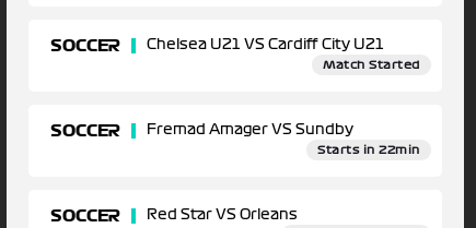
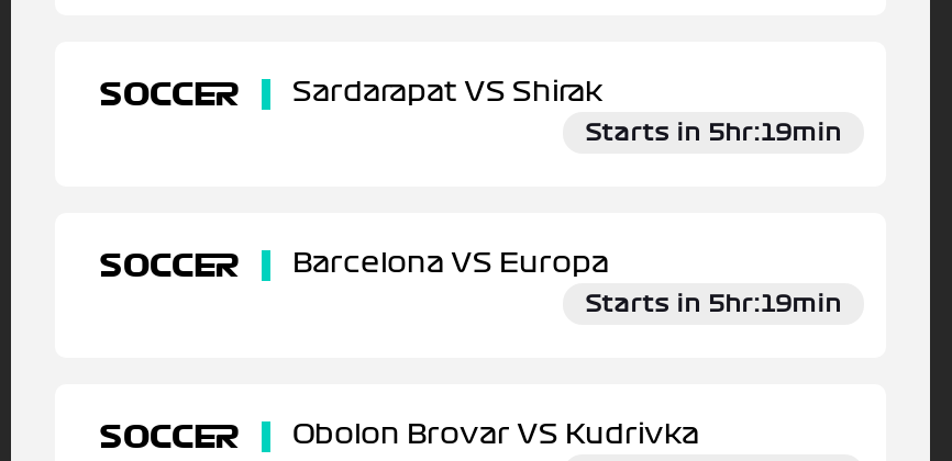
[147,38,384,51] Chelsea U21 VS Cardiff City U21 -> [292,79,602,105] Sardarapat VS Shirak
[323,59,420,71] Match Started -> [585,121,842,145] Starts in 5hr:19min
[147,123,353,136] Fremad Amager VS Sundby -> [292,250,609,277] Barcelona VS Europa
[318,144,420,156] Starts in 22min -> [585,292,842,316] Starts in 5hr:19min
[147,208,298,221] Red Star VS Orleans -> [292,421,699,448] Obolon Brovar VS Kudrivka

